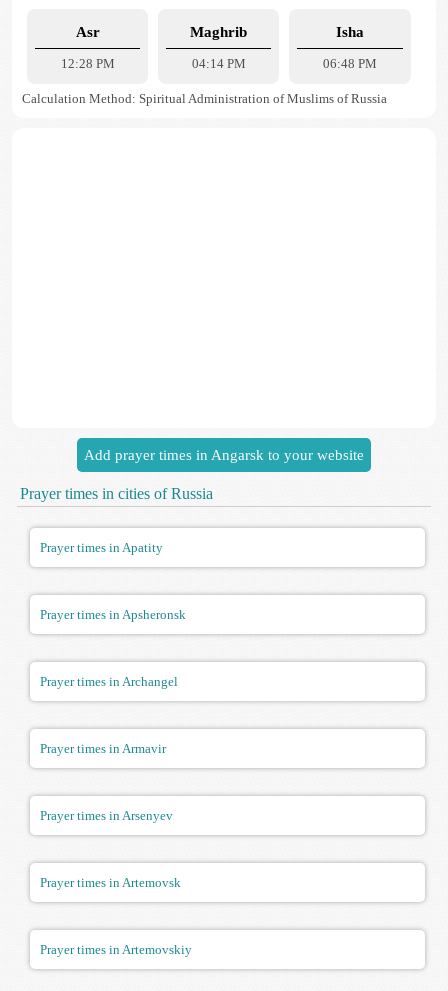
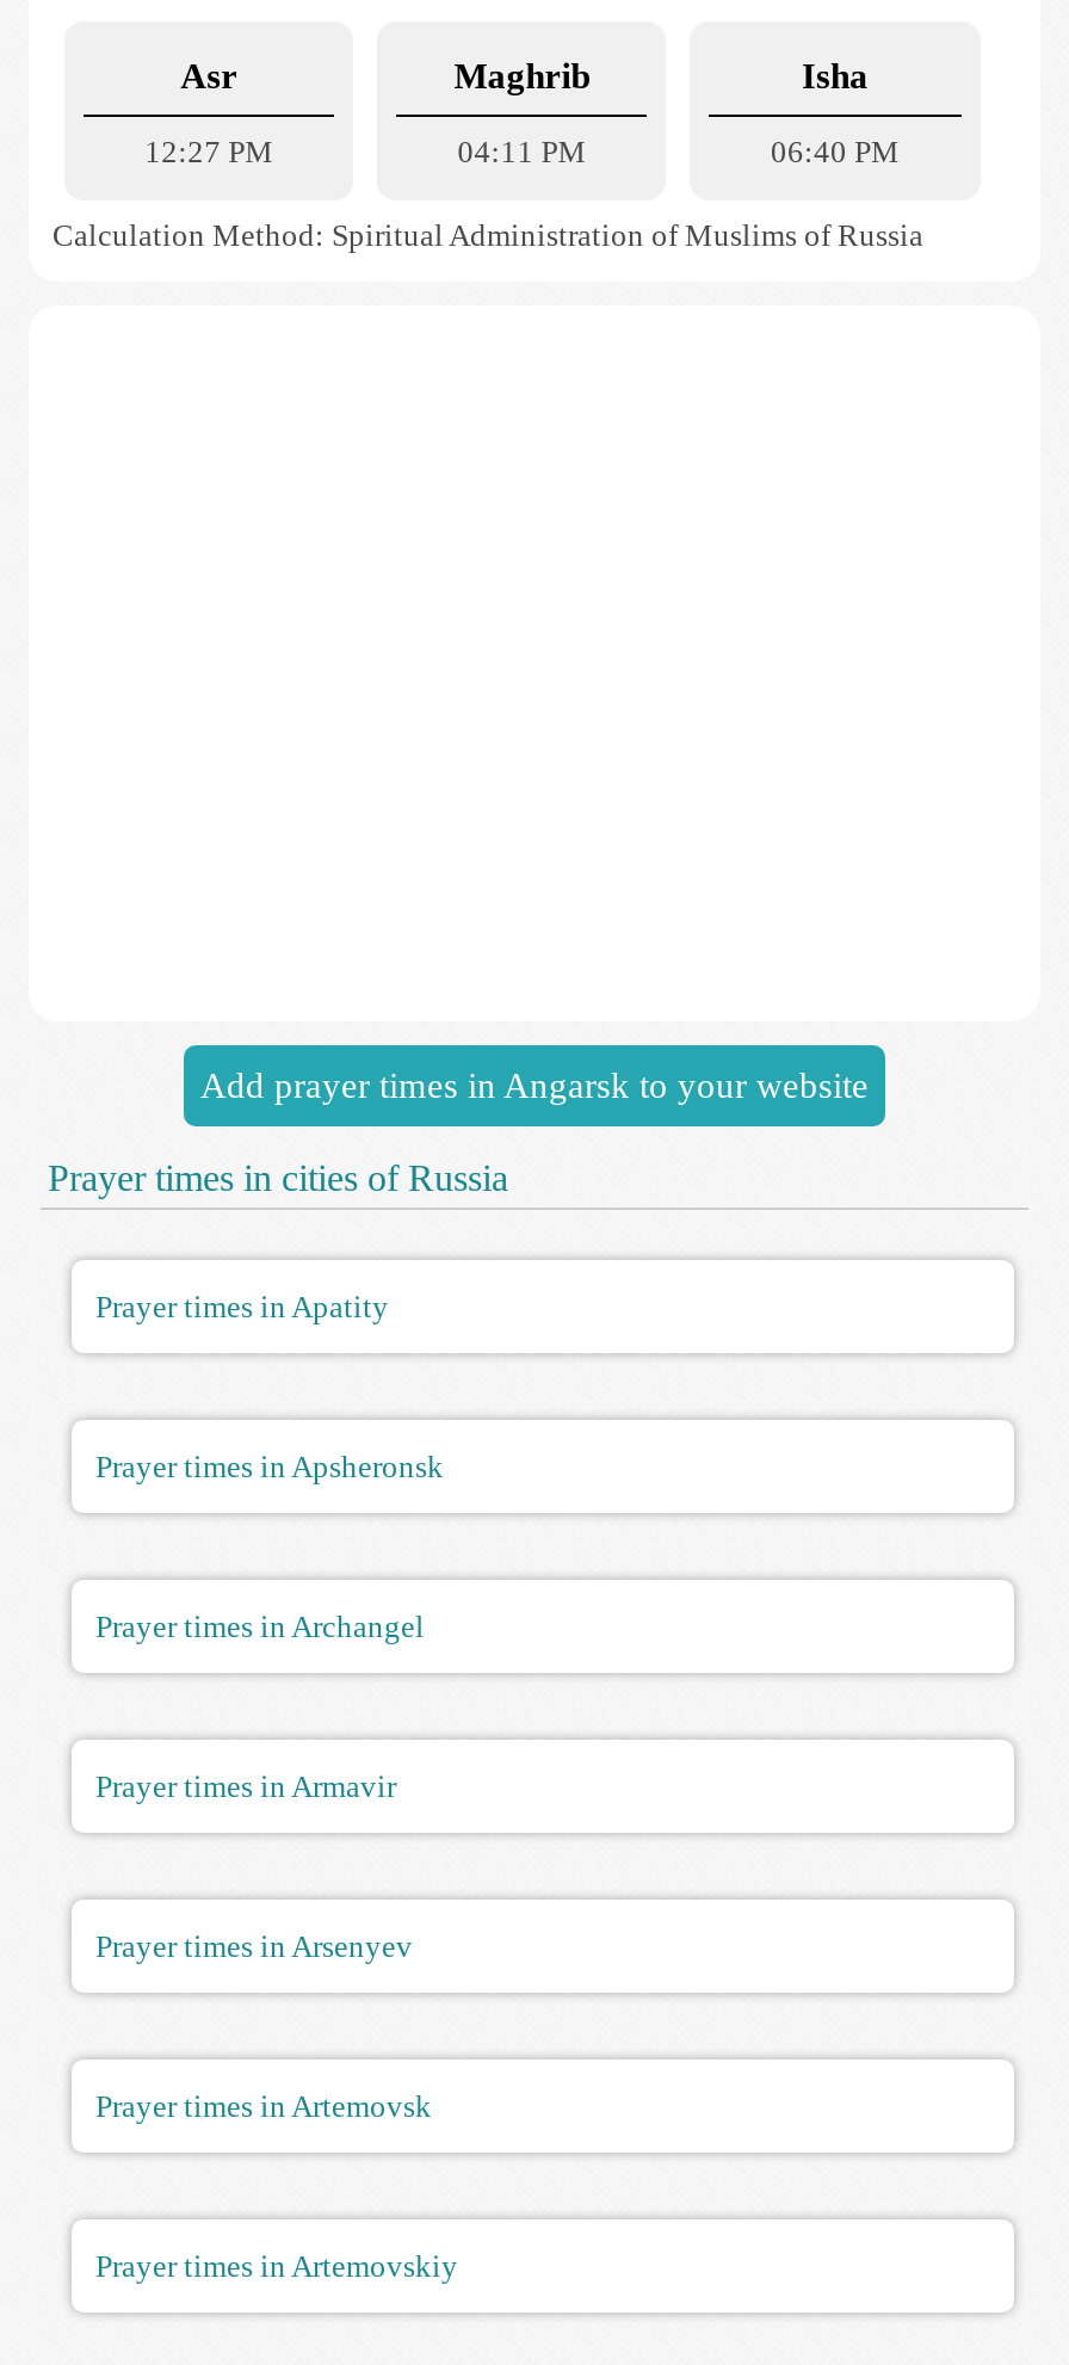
[61,56,115,71] 12:28 PM -> [145,134,273,169] 12:27 PM
[192,56,246,71] 04:14 PM -> [458,134,587,169] 04:11 PM
[323,56,377,71] 06:48 PM -> [771,134,900,169] 06:40 PM

